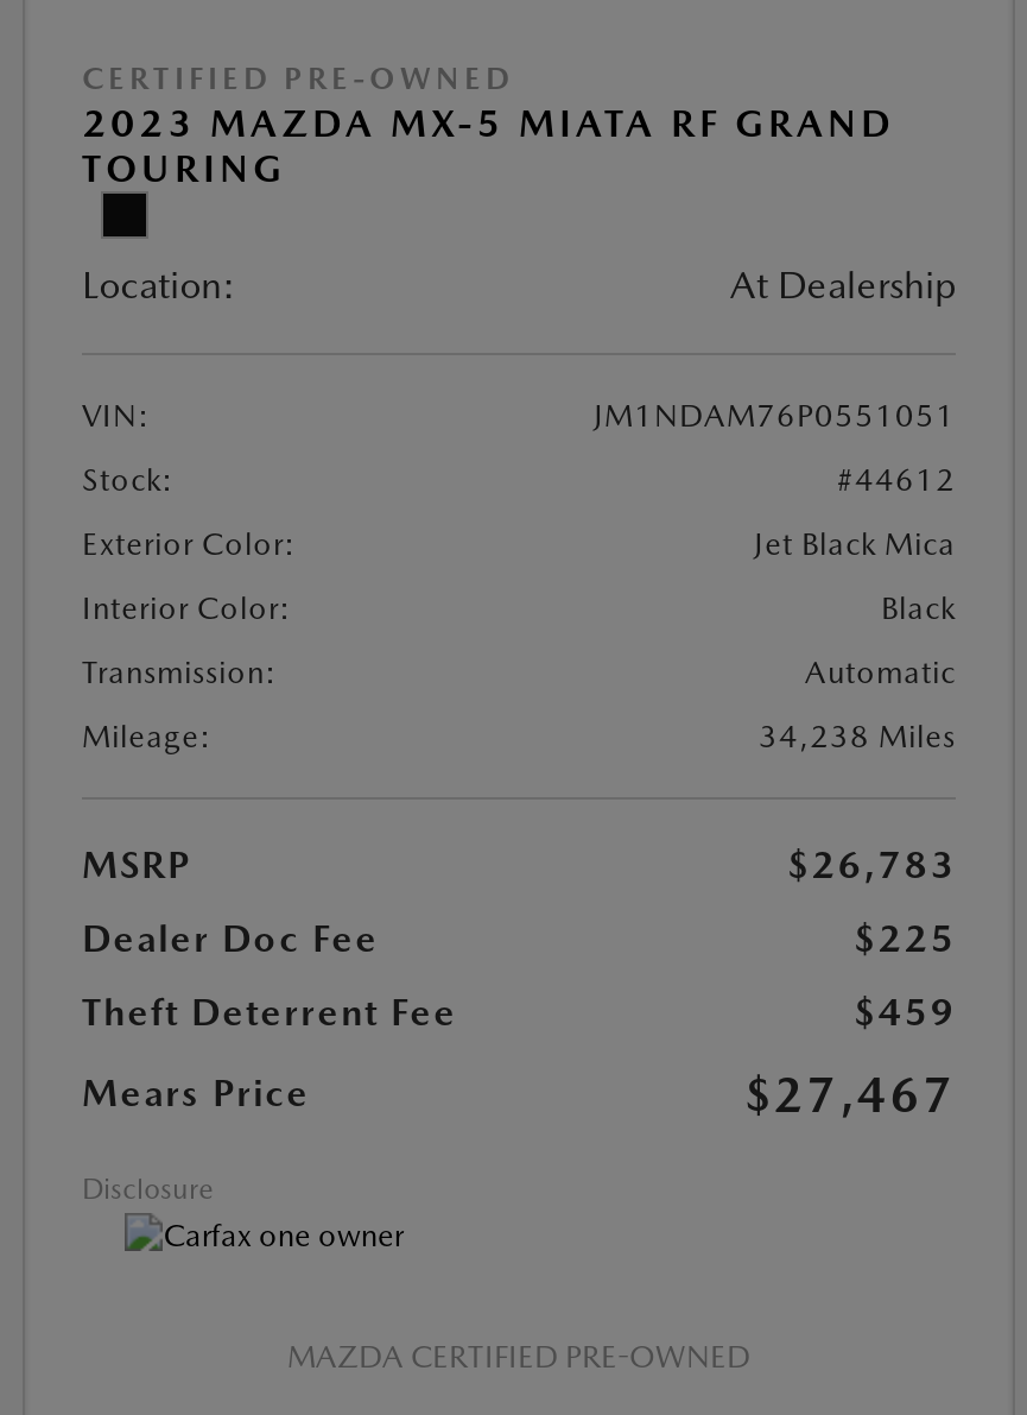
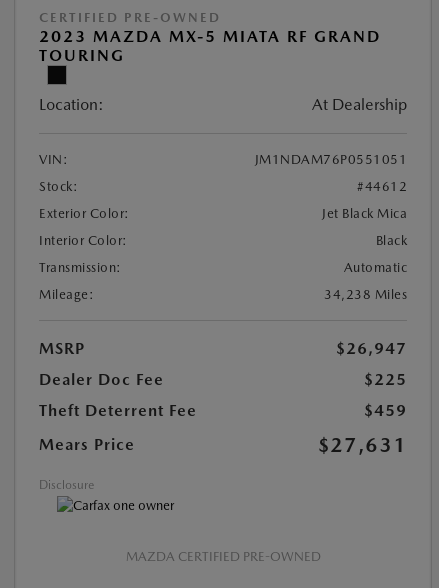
[787,842,956,887] $26,783 -> [336,339,407,358] $26,947
[744,1065,956,1122] $27,467 -> [318,433,407,457] $27,631

